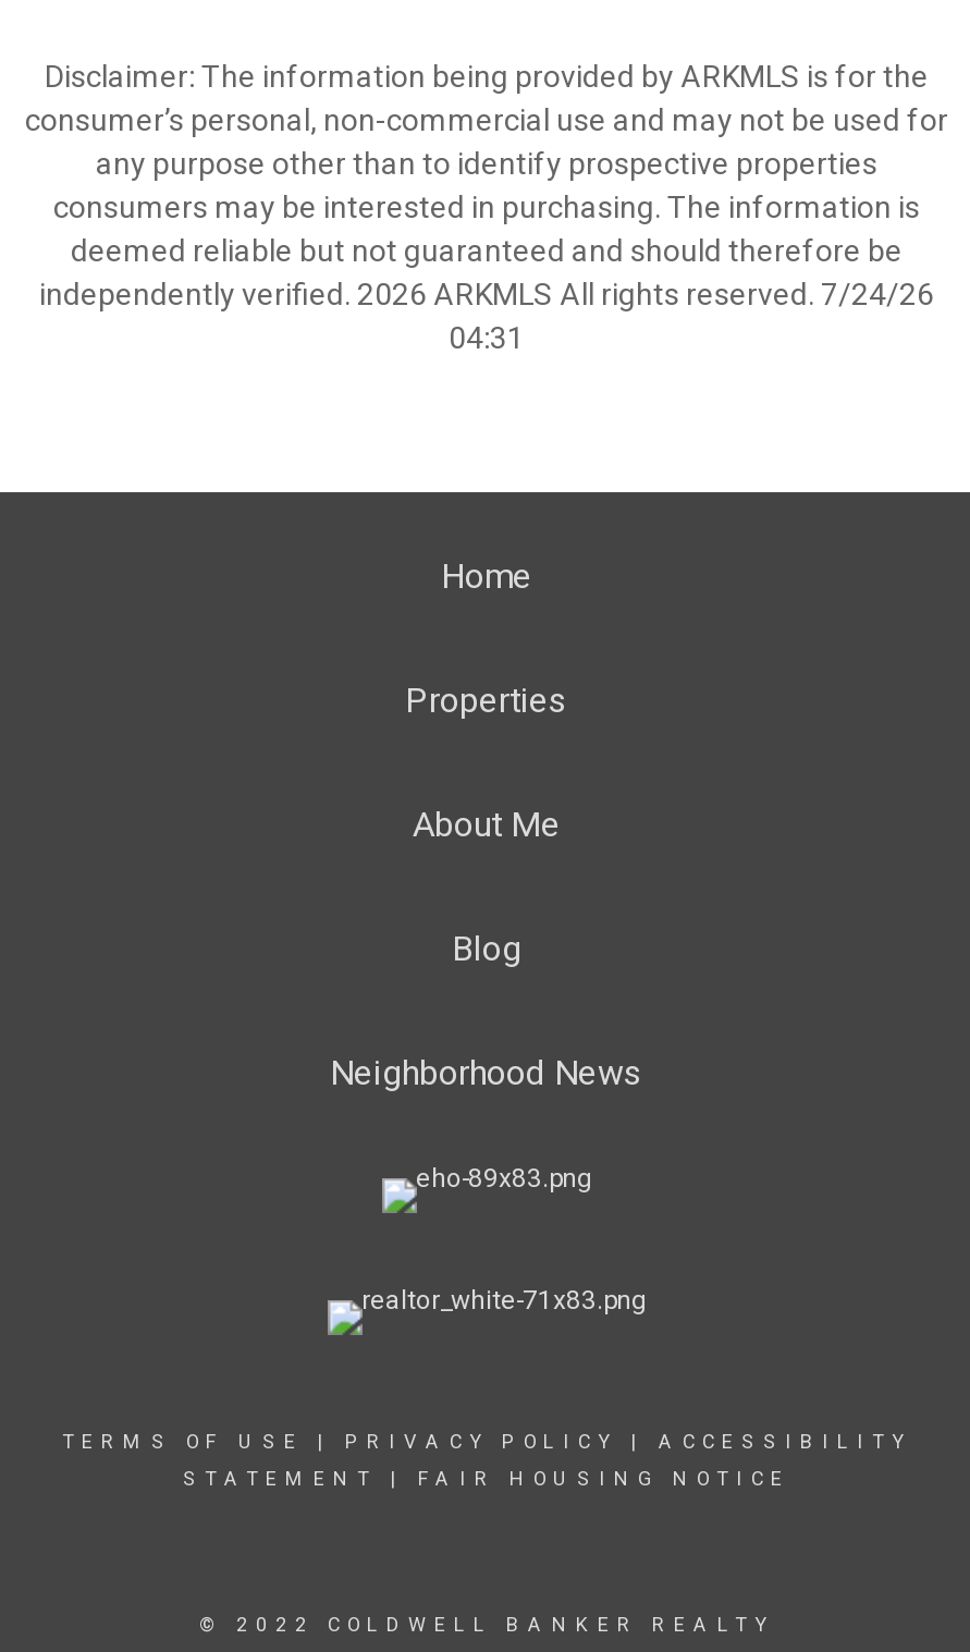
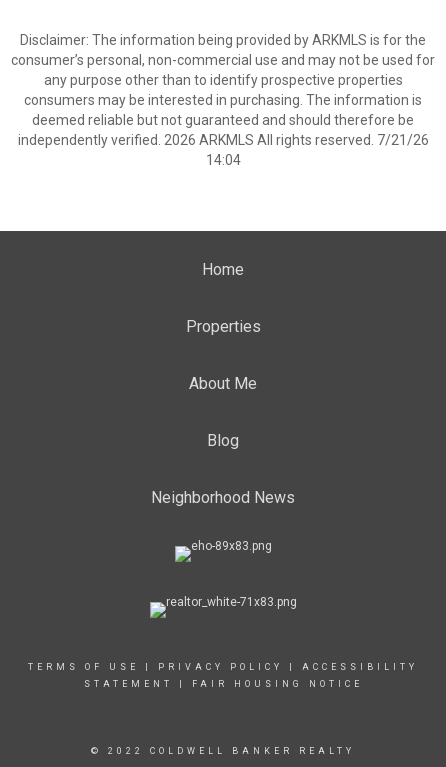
[39,277,934,311] independently verified. 2026 ARKMLS All rights reserved. 7/24/26 -> [17,132,428,148] independently verified. 2026 ARKMLS All rights reserved. 7/21/26
[449,320,525,355] 04:31 -> [205,152,240,168] 14:04

